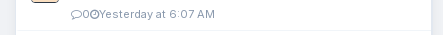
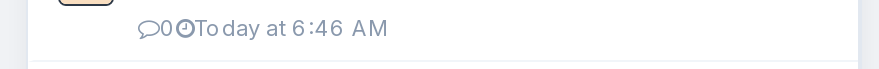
[99,7,215,21] Yesterday at 6:07 AM -> [194,14,388,42] Today at 6:46 AM

